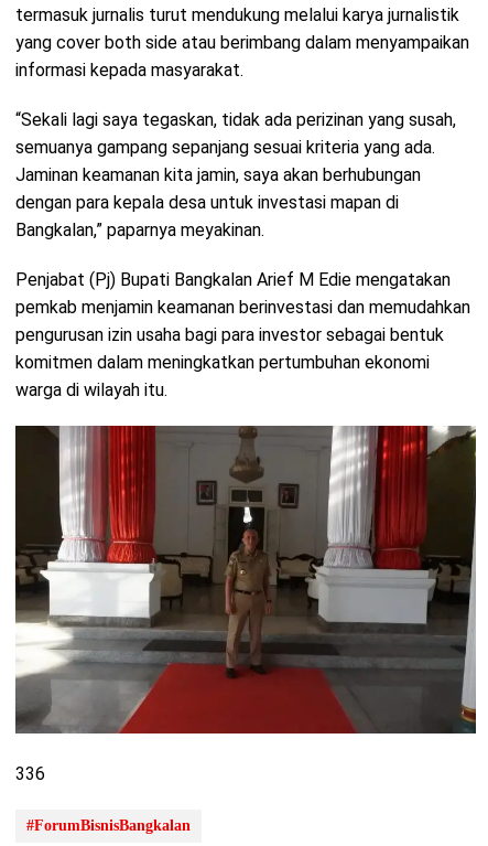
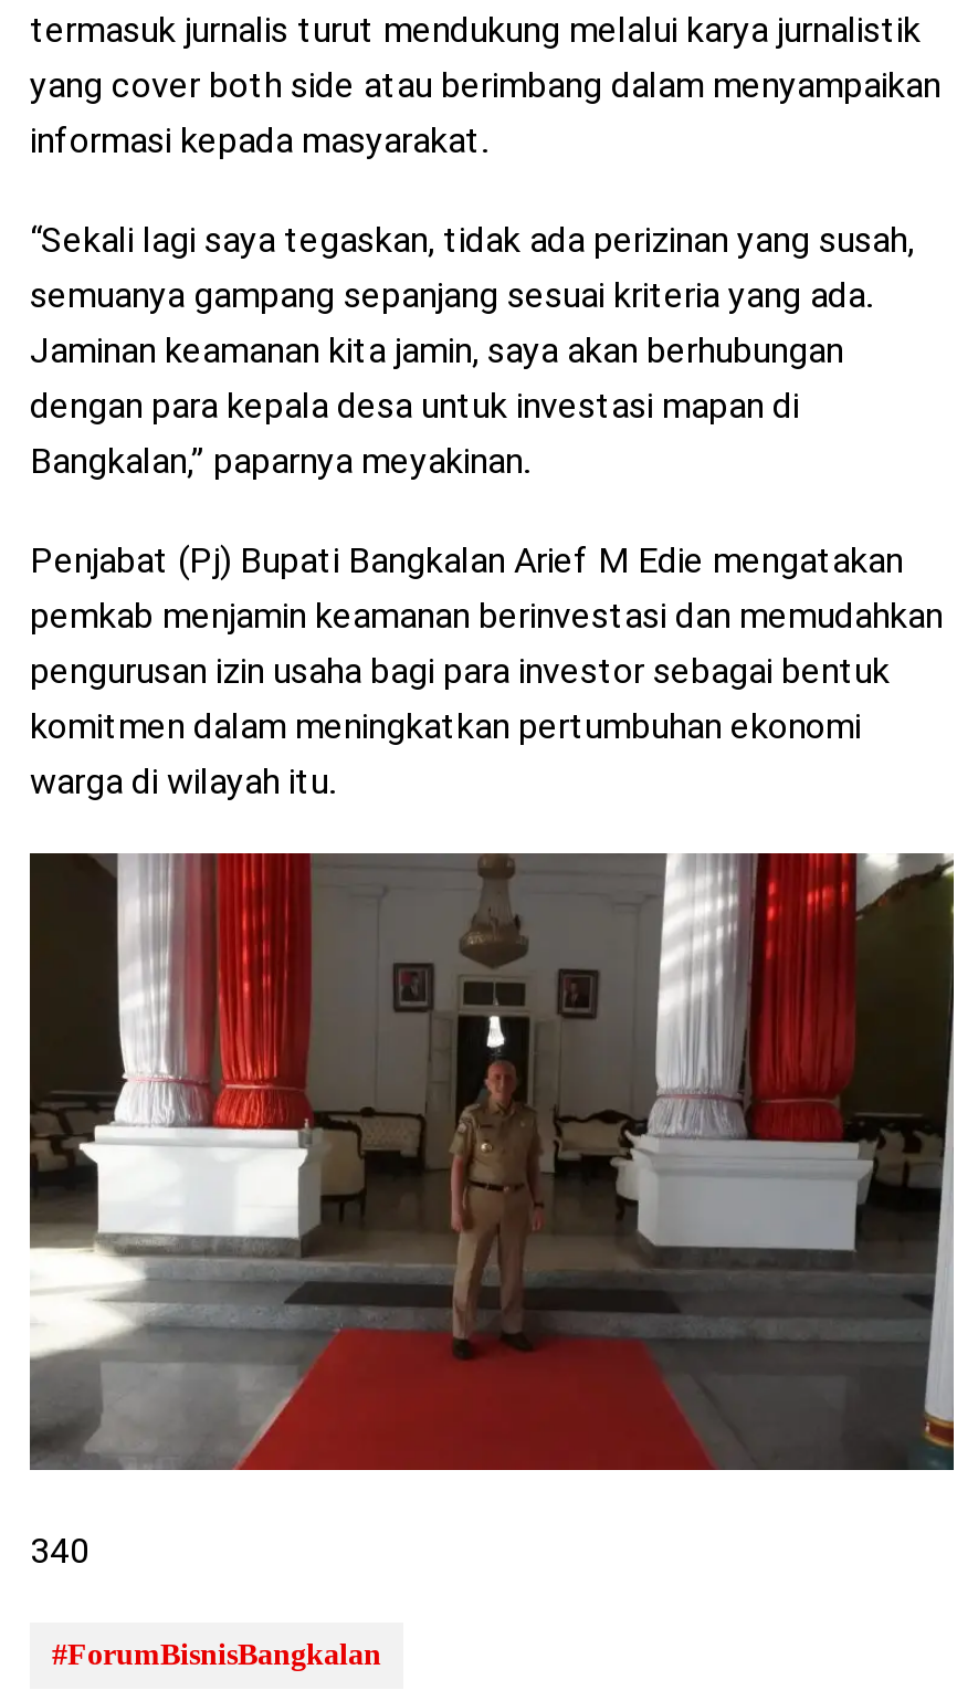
[15,763,45,784] 336 -> [30,1529,90,1571] 340

